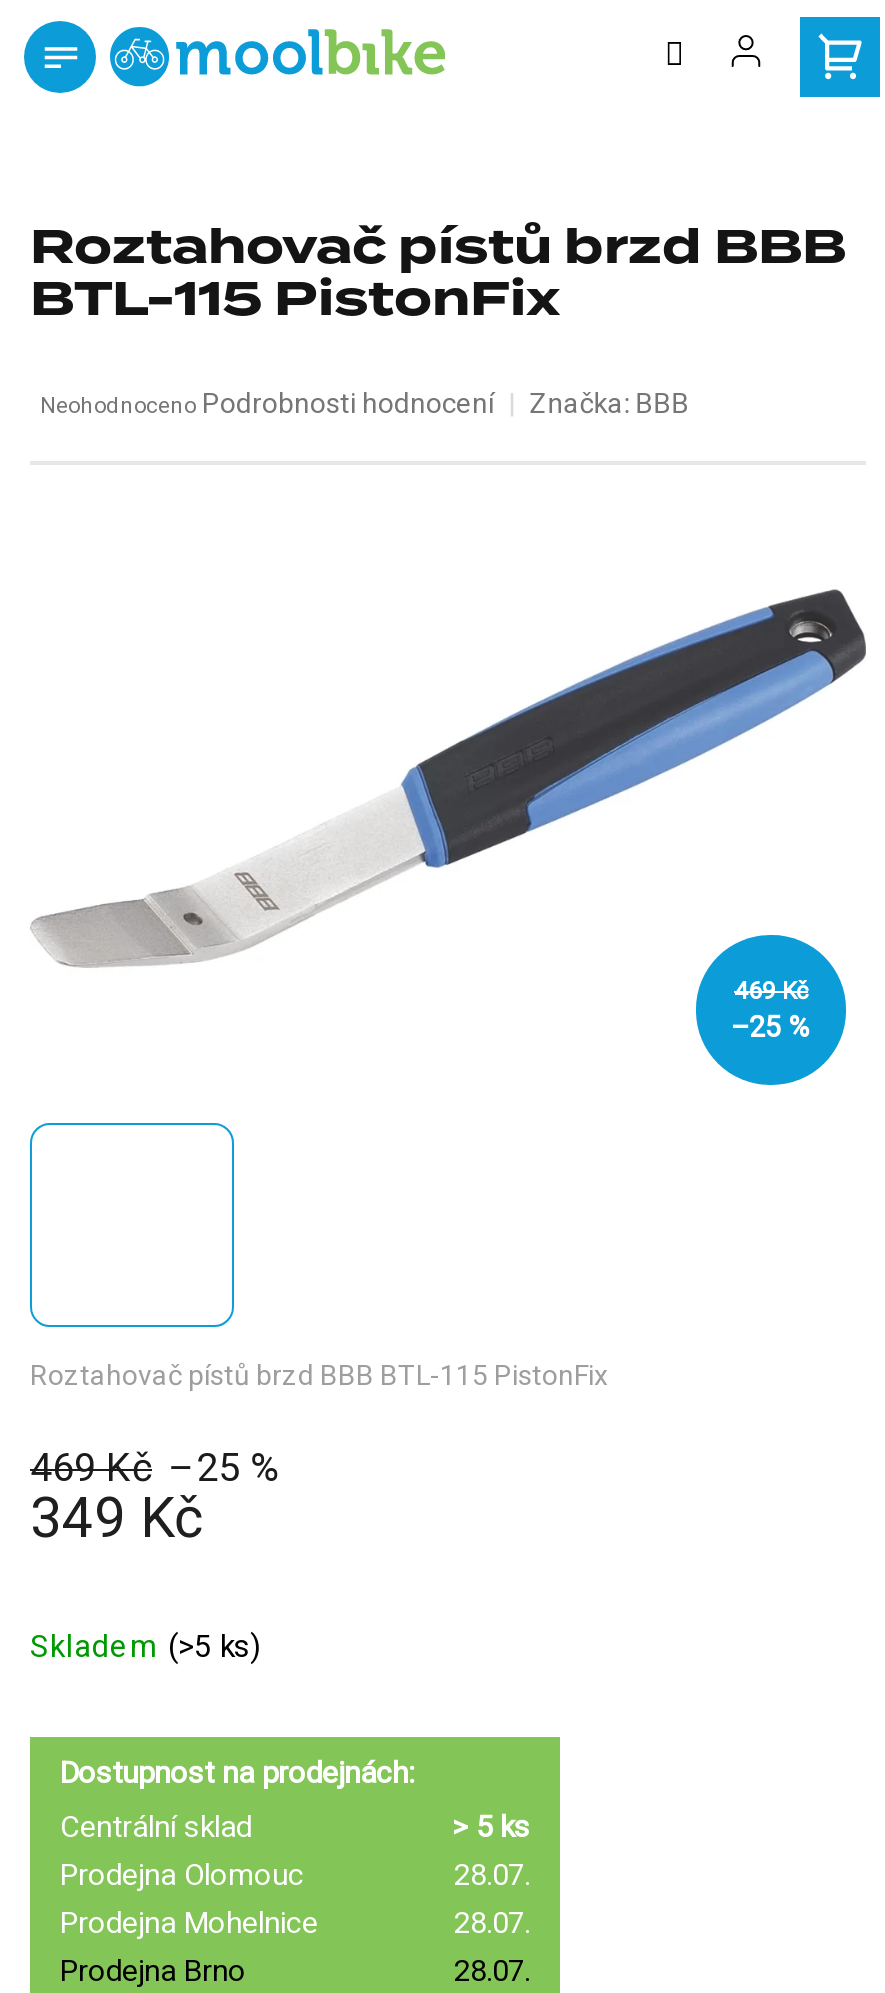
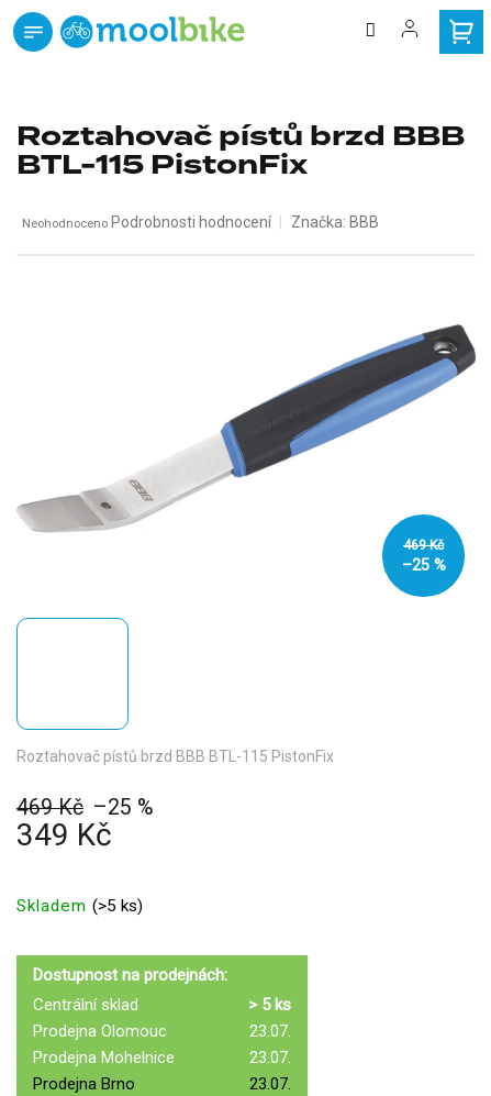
[454,1856,530,1892] 28.07. -> [249,1021,291,1040] 23.07.
[454,1904,530,1940] 28.07. -> [249,1047,291,1067] 23.07.
[454,1952,530,1988] 28.07. -> [249,1073,291,1093] 23.07.

